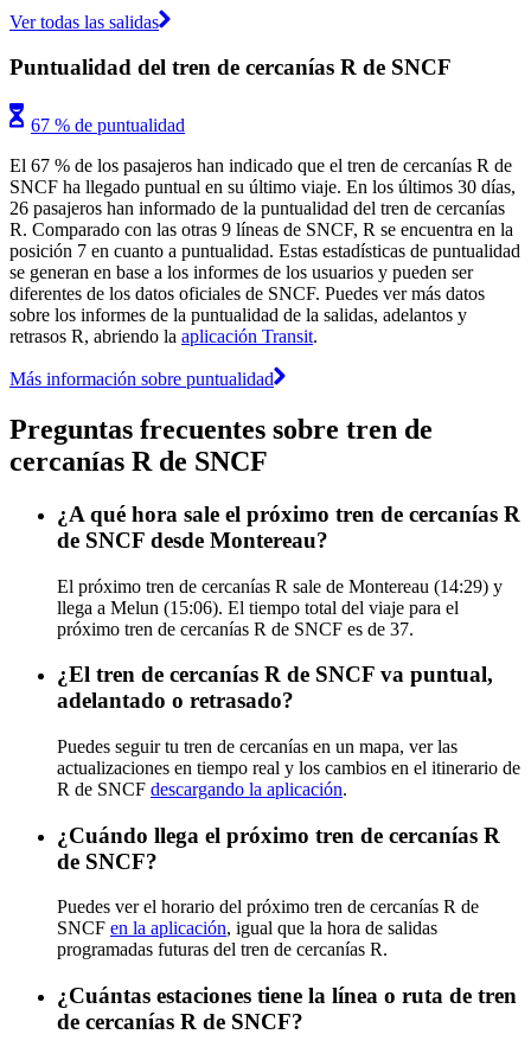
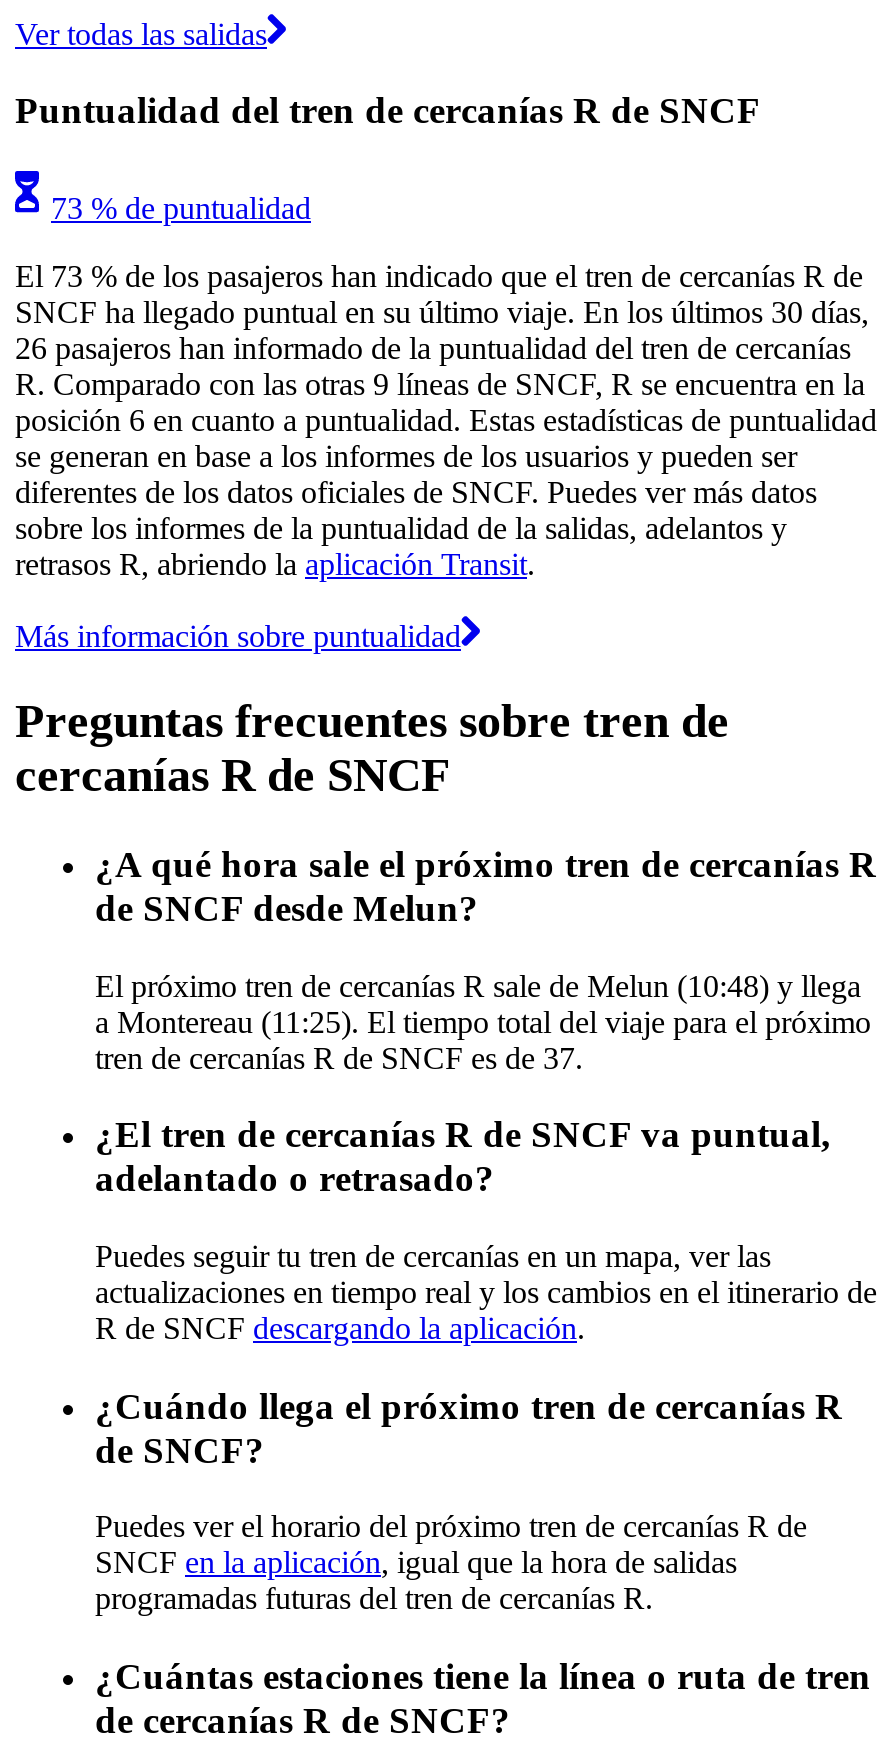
[31,115,185,135] 67 % de puntualidad -> [51,191,311,225] 73 % de puntualidad
[9,155,512,175] El 67 % de los pasajeros han indicado que el tren de cercanías R de -> [15,259,863,293] El 73 % de los pasajeros han indicado que el tren de cercanías R de
[9,241,520,261] posición 7 en cuanto a puntualidad. Estas estadísticas de puntualidad -> [15,403,877,437] posición 6 en cuanto a puntualidad. Estas estadísticas de puntualidad
[57,527,328,552] de SNCF desde Montereau? -> [95,887,479,929] de SNCF desde Melun?
[57,576,503,639] El próximo tren de cercanías R sale de Montereau (14:29) y | llega a Melun (15:06). El tiempo total del viaje para el | próximo tren de cercanías R de SNCF es de 37. -> [95,968,871,1074] El próximo tren de cercanías R sale de Melun (10:48) y llega | a Montereau (11:25). El tiempo total del viaje para el próximo | tren de cercanías R de SNCF es de 37.

